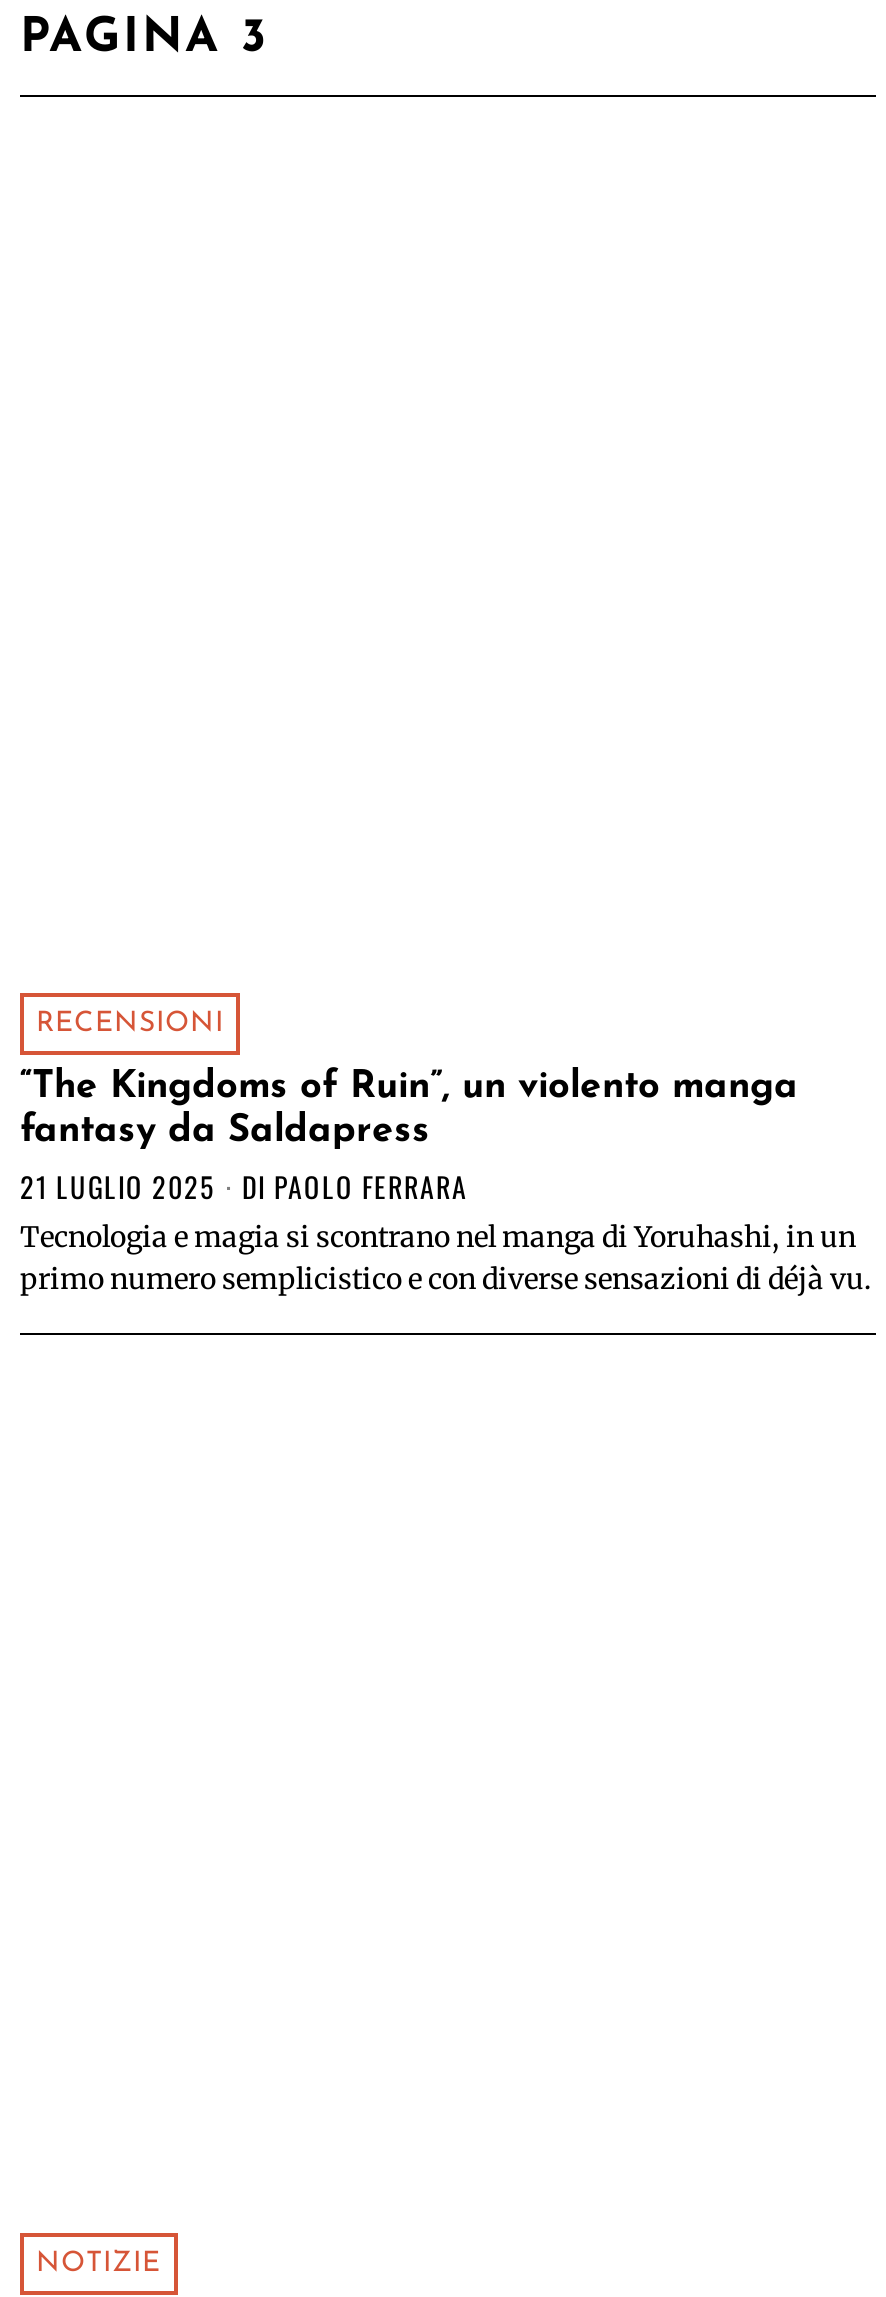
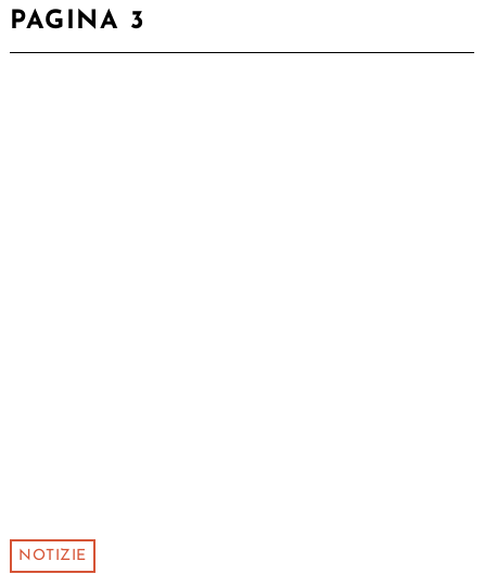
[20,1009,872,1297] RECENSIONI | “The Kingdoms of Ruin”, un violento manga | fantasy da Saldapress | 21 LUGLIO 2025 | DI PAOLO FERRARA | Tecnologia e magia si scontrano nel manga di Yoruhashi, in un | primo numero semplicistico e con diverse sensazioni di déjà vu. -> none

